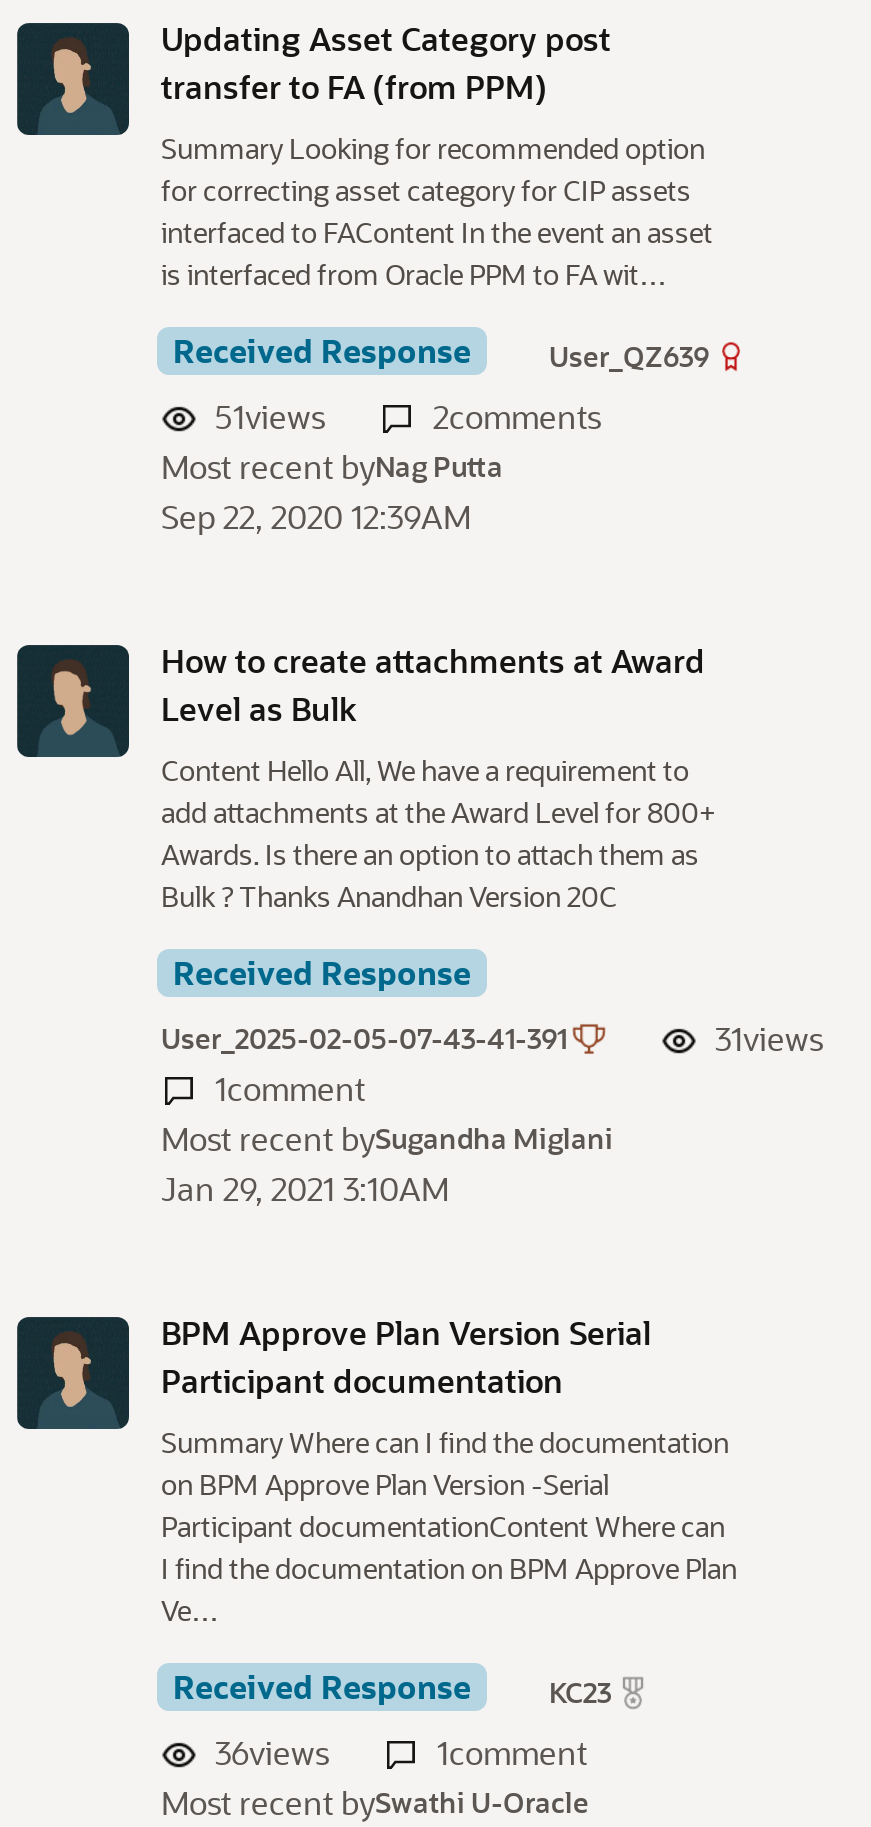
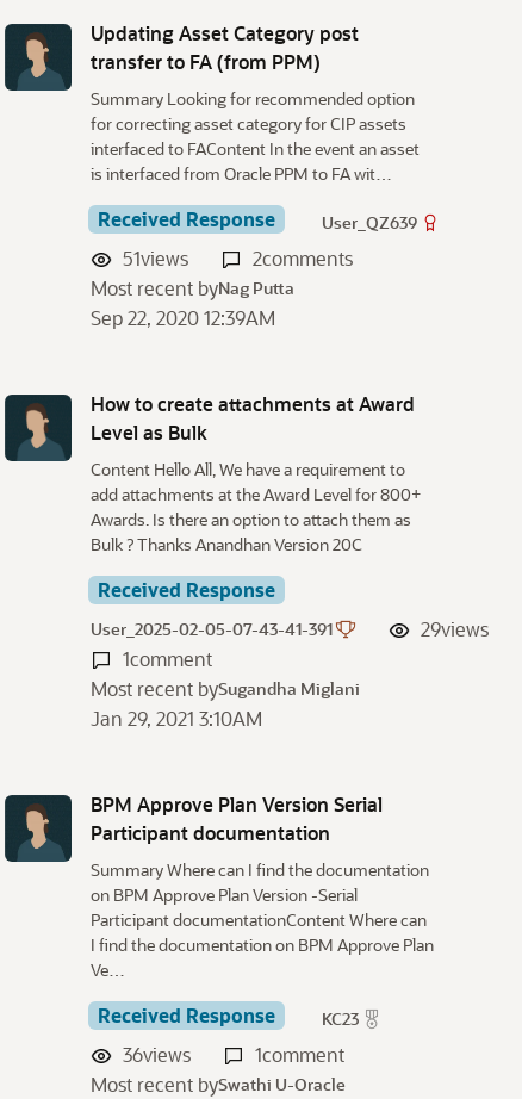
[715,1016,823,1058] 31views -> [421,616,489,641] 29views

